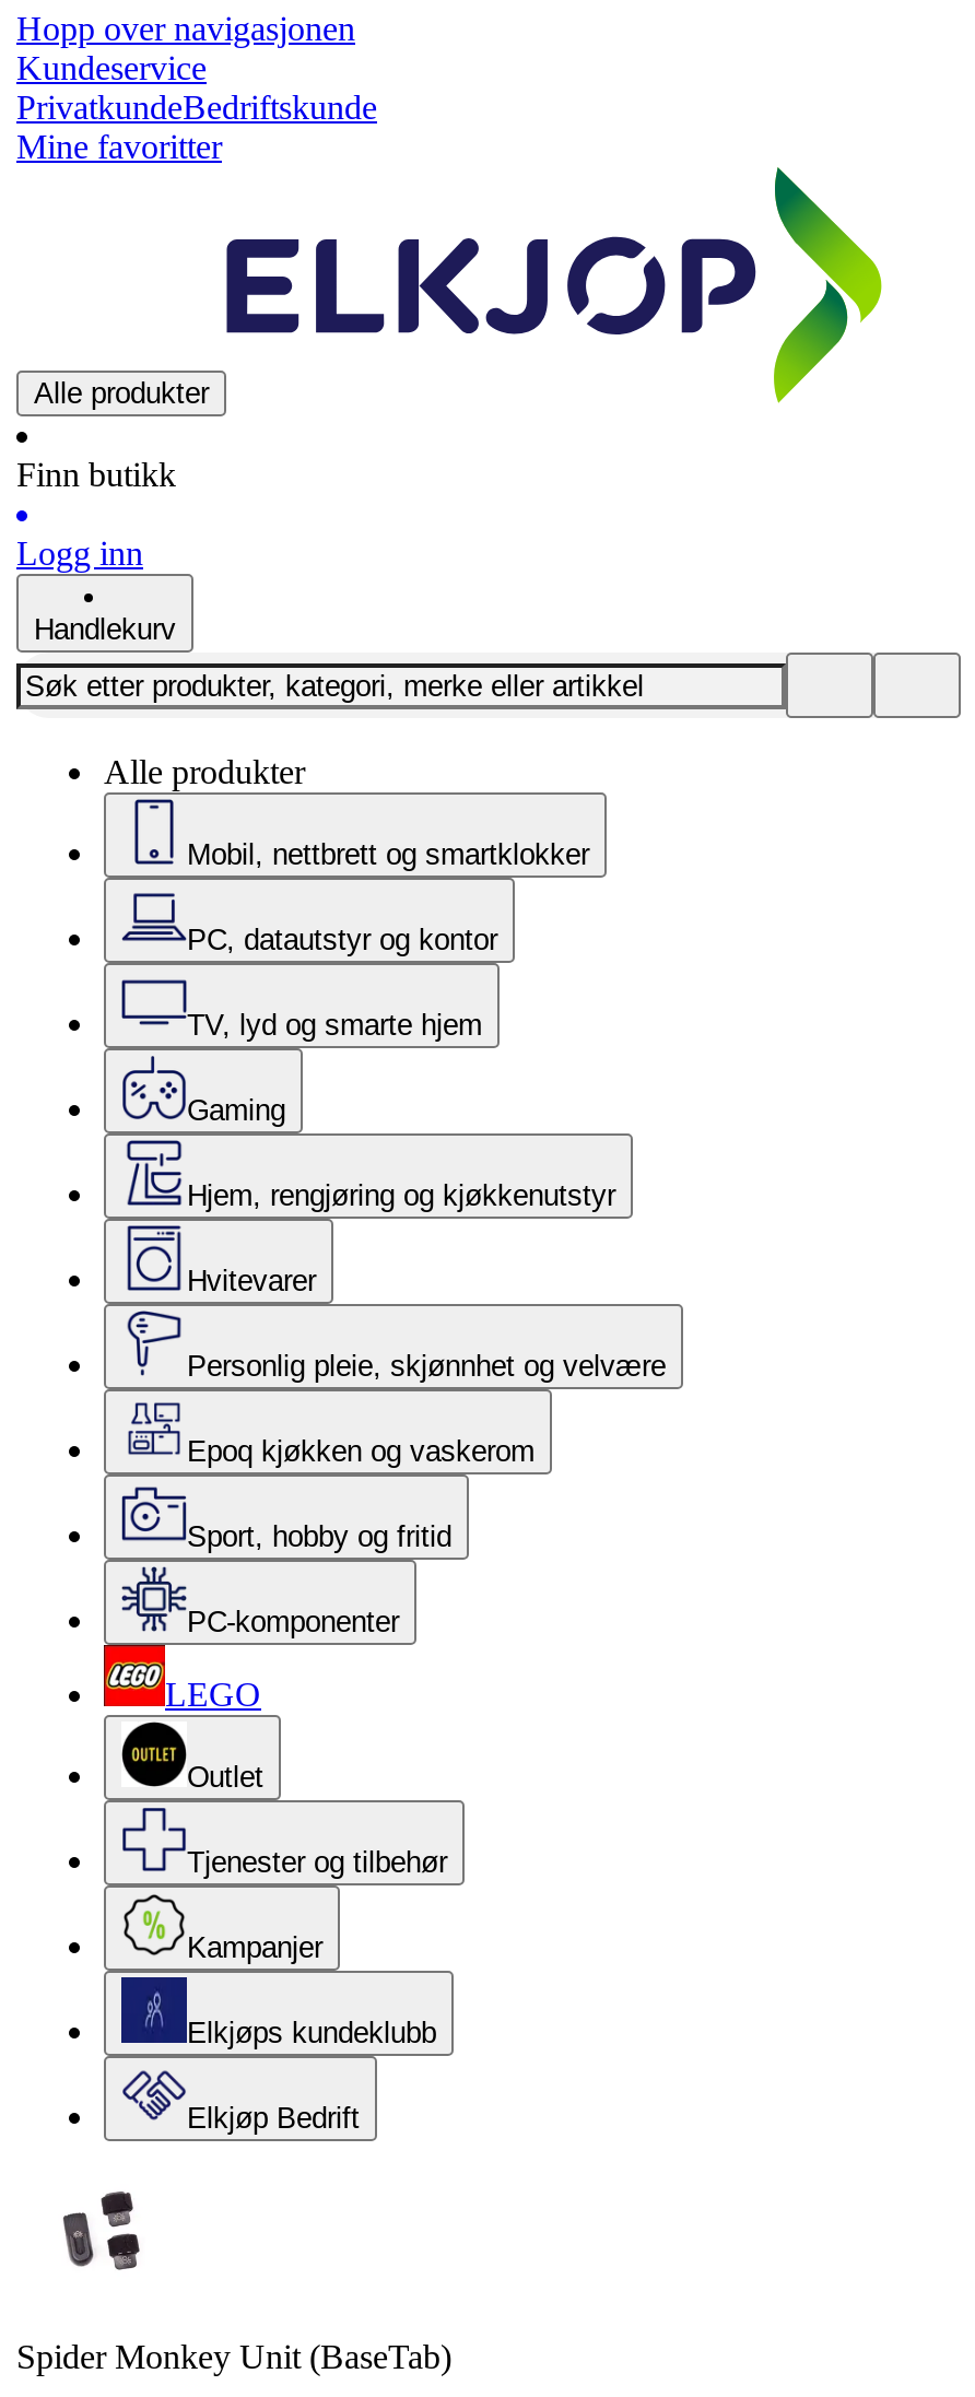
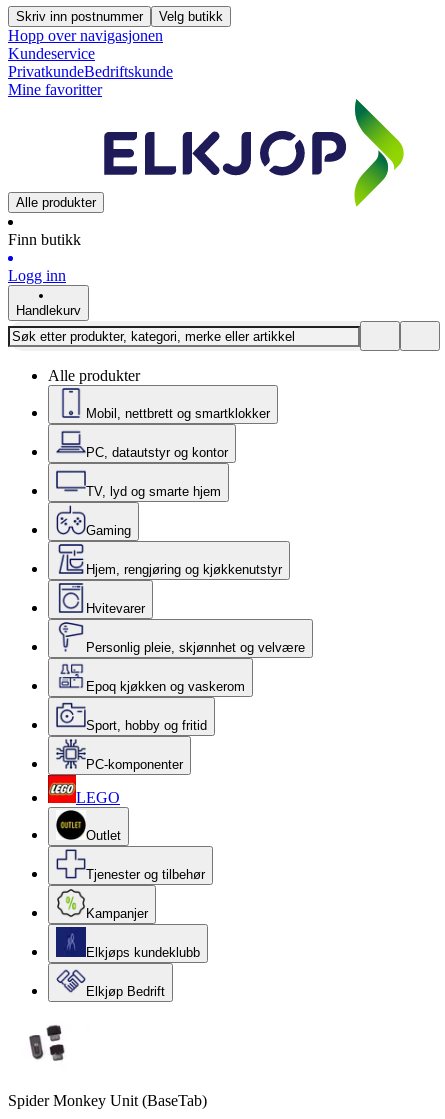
none -> [16,9,223,24] Skriv inn postnummer | Velg butikk

